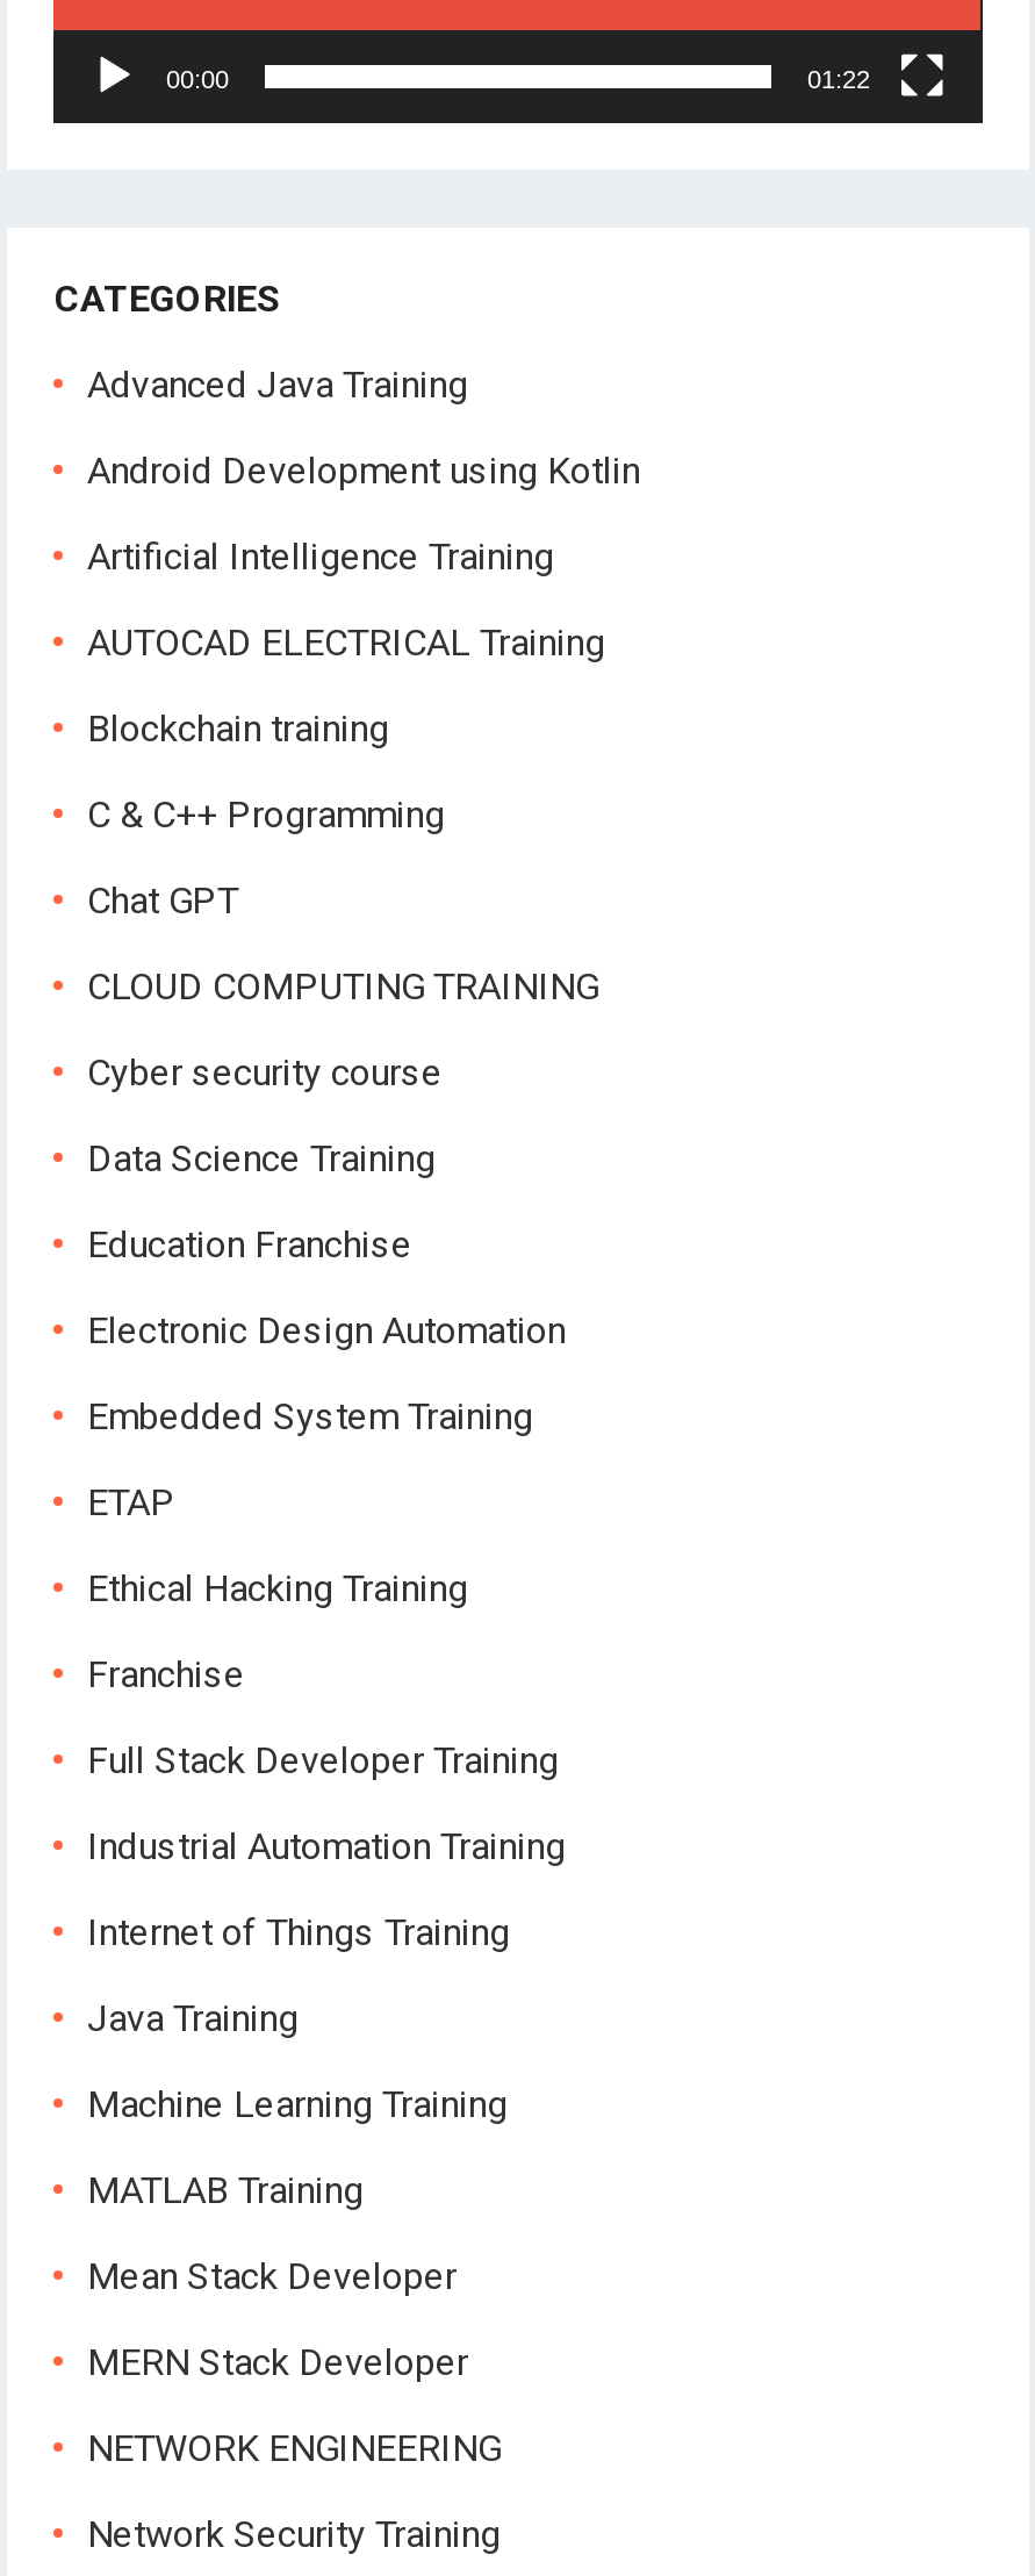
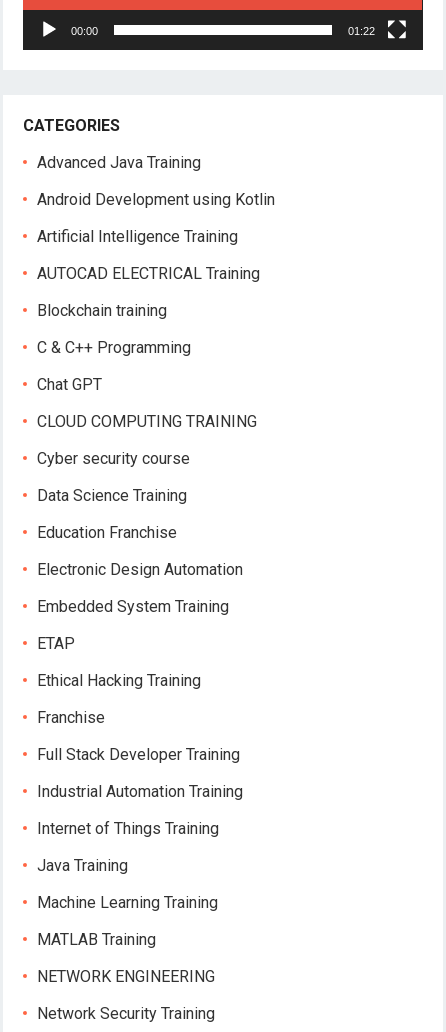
[87,2254,468,2385] Mean Stack Developer | MERN Stack Developer -> none

